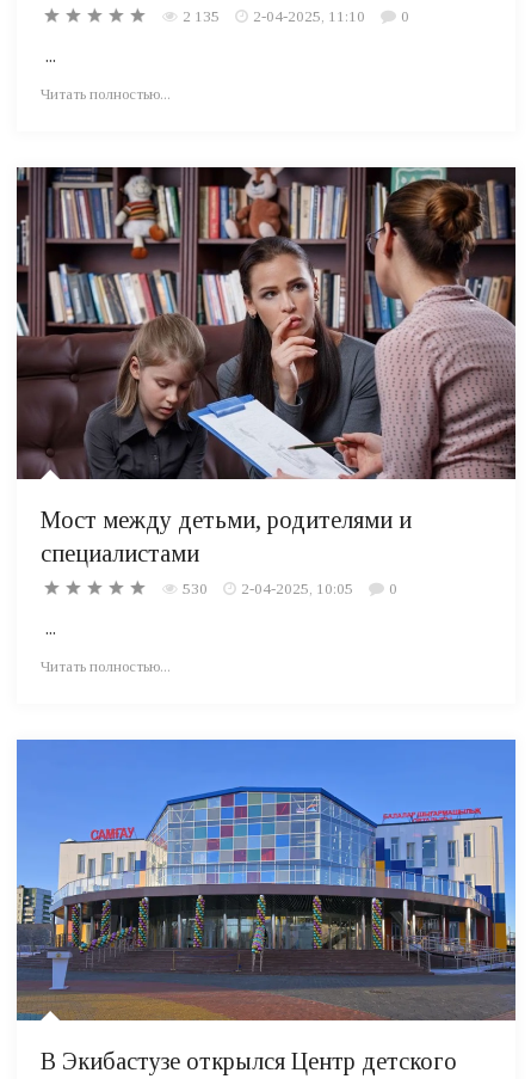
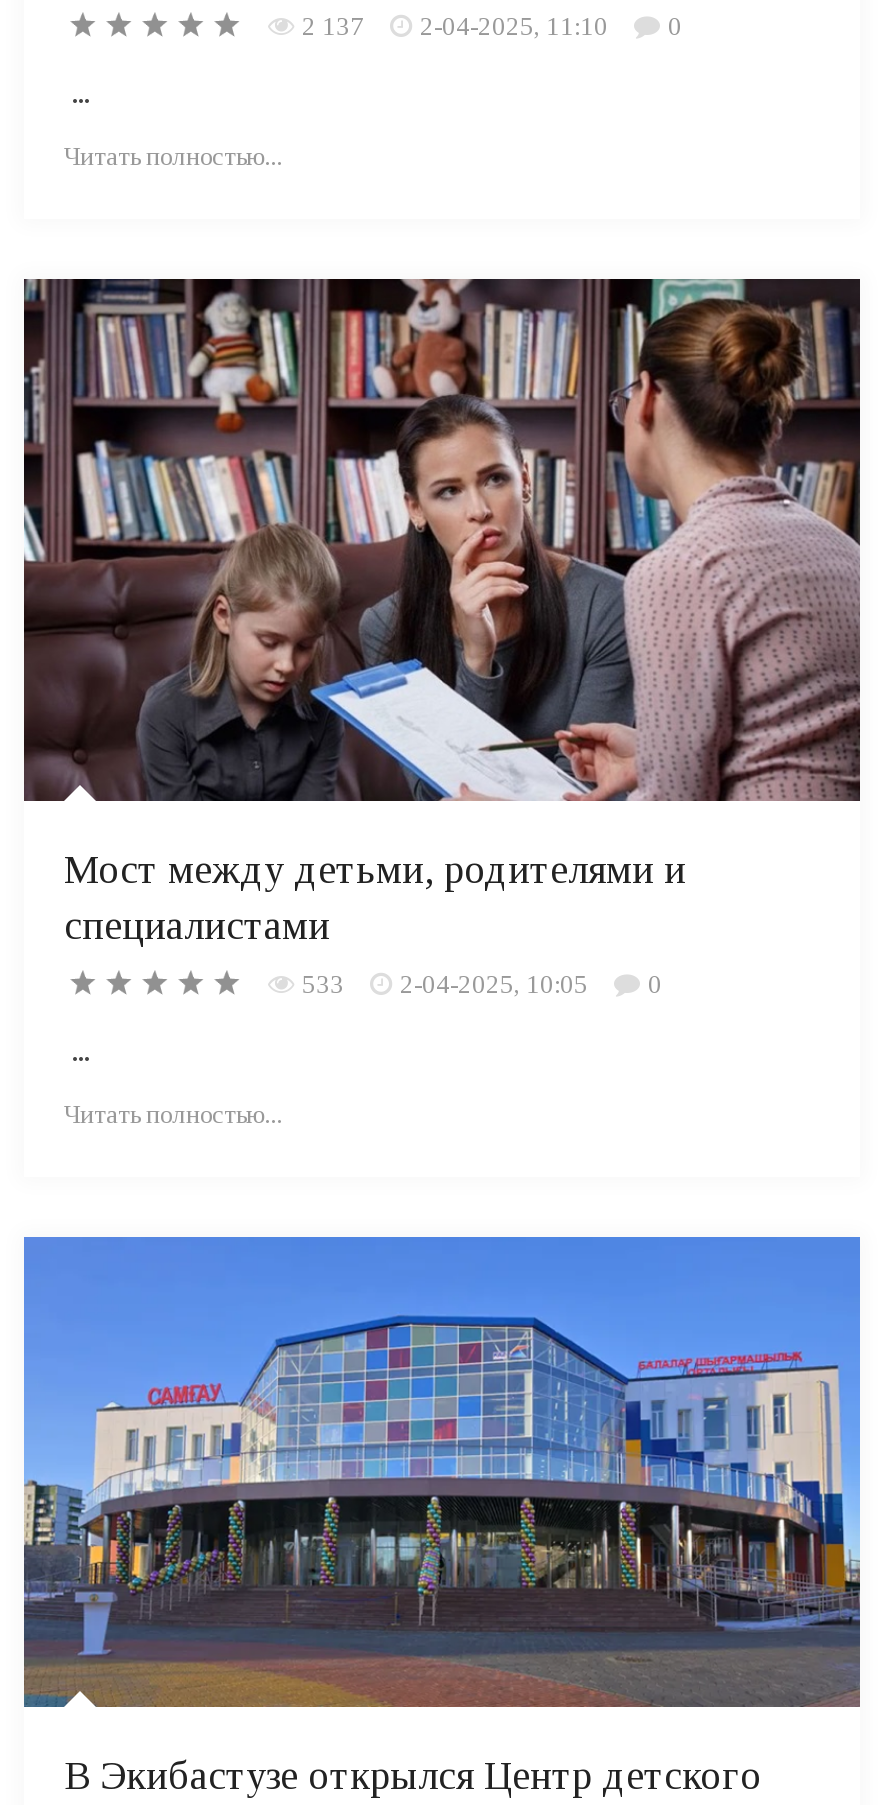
[183,7,365,25] 2 135 2-04-2025, 11:10 -> [302,11,608,41] 2 137 2-04-2025, 11:10
[183,580,397,598] 530 2-04-2025, 10:05 0 -> [302,969,662,999] 533 2-04-2025, 10:05 0

